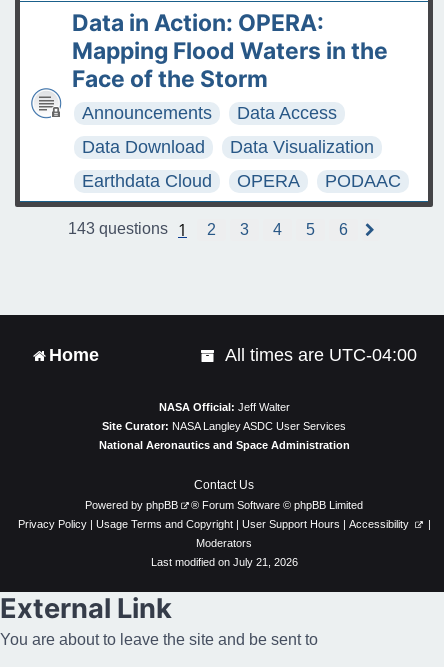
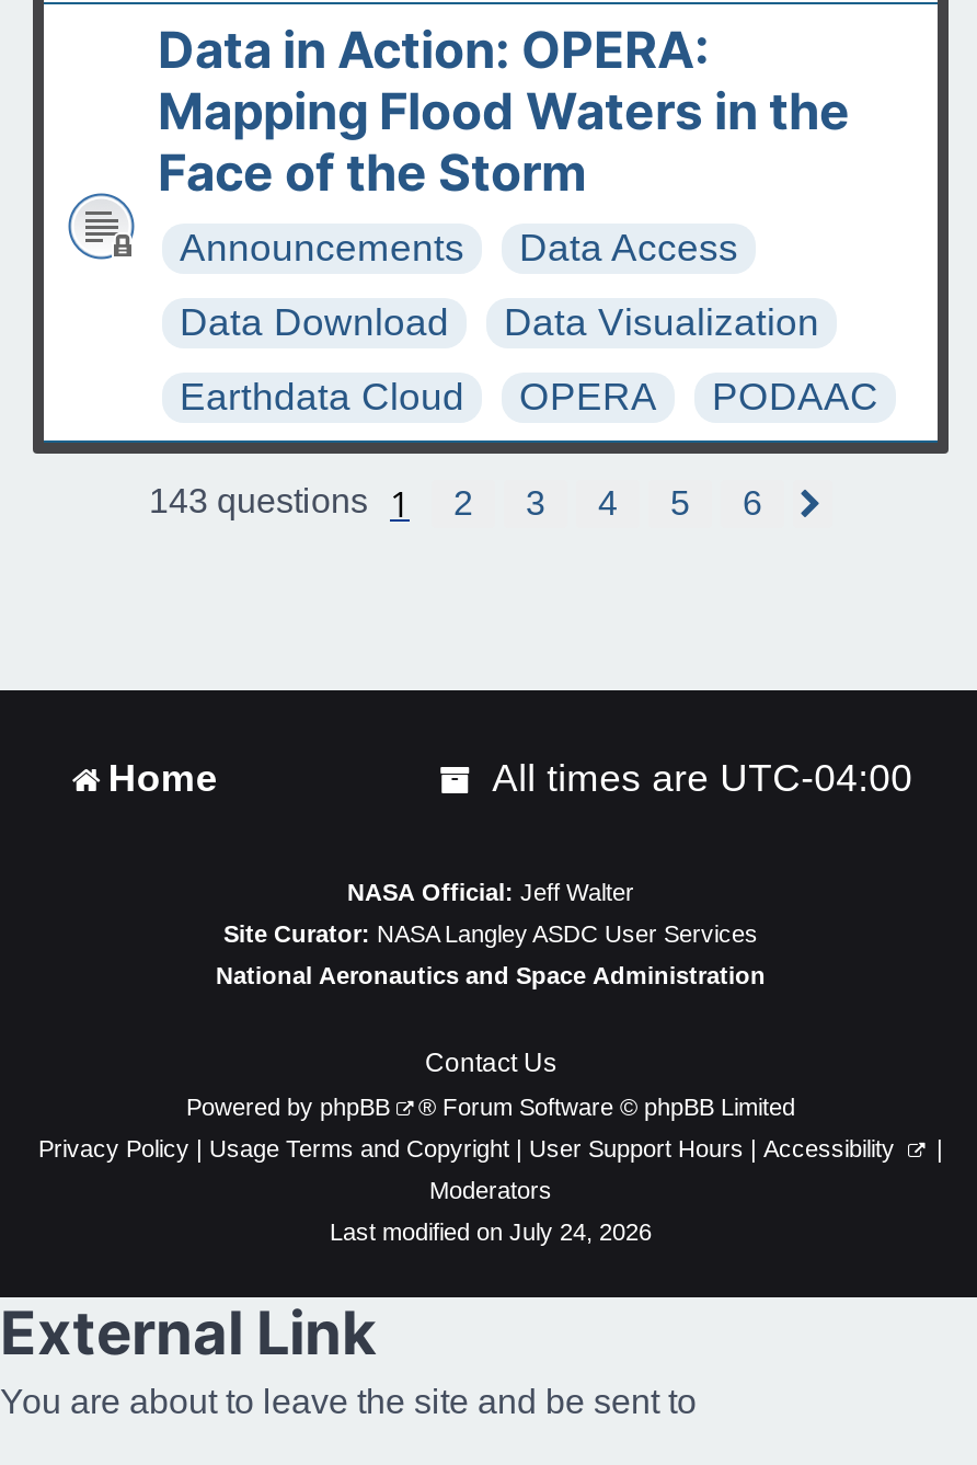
[150,555,297,567] Last modified on July 21, 2026 -> [330,1217,652,1244] Last modified on July 24, 2026

